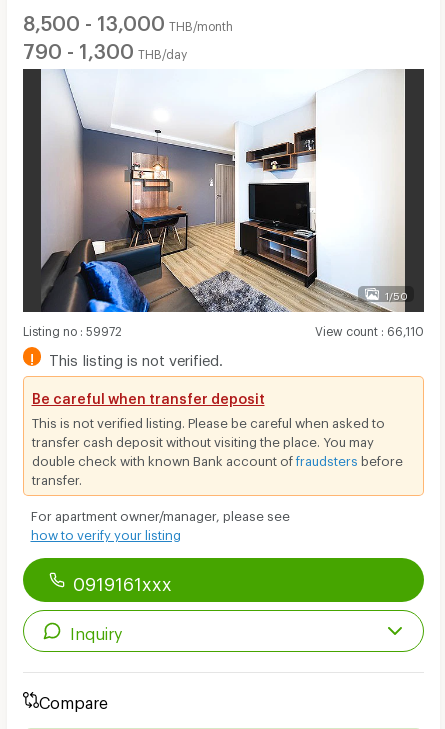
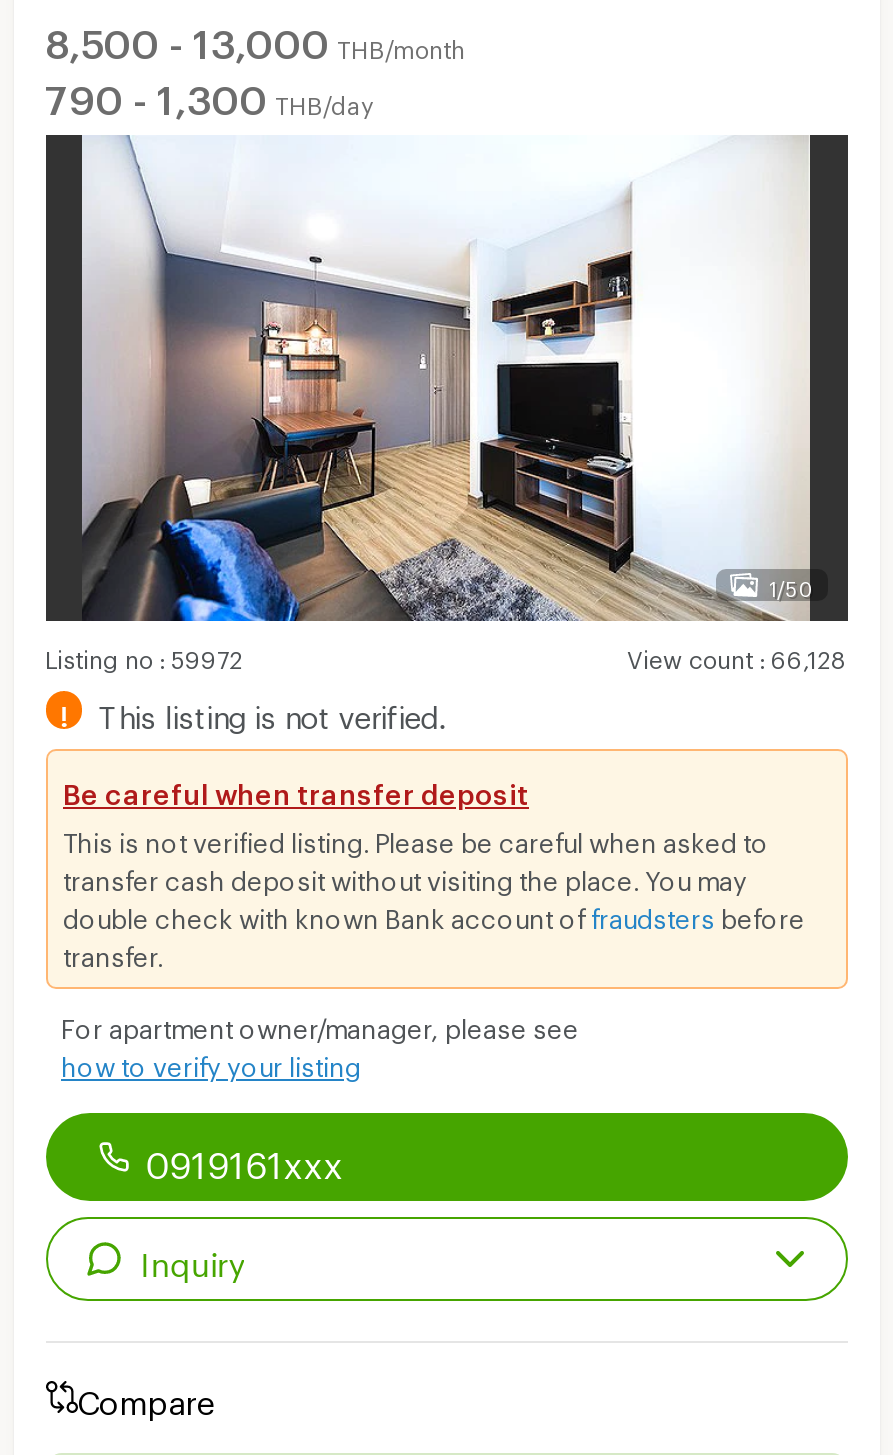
[314,323,423,333] View count: 66,110 -> [627,644,847,664] View count: 66,128

